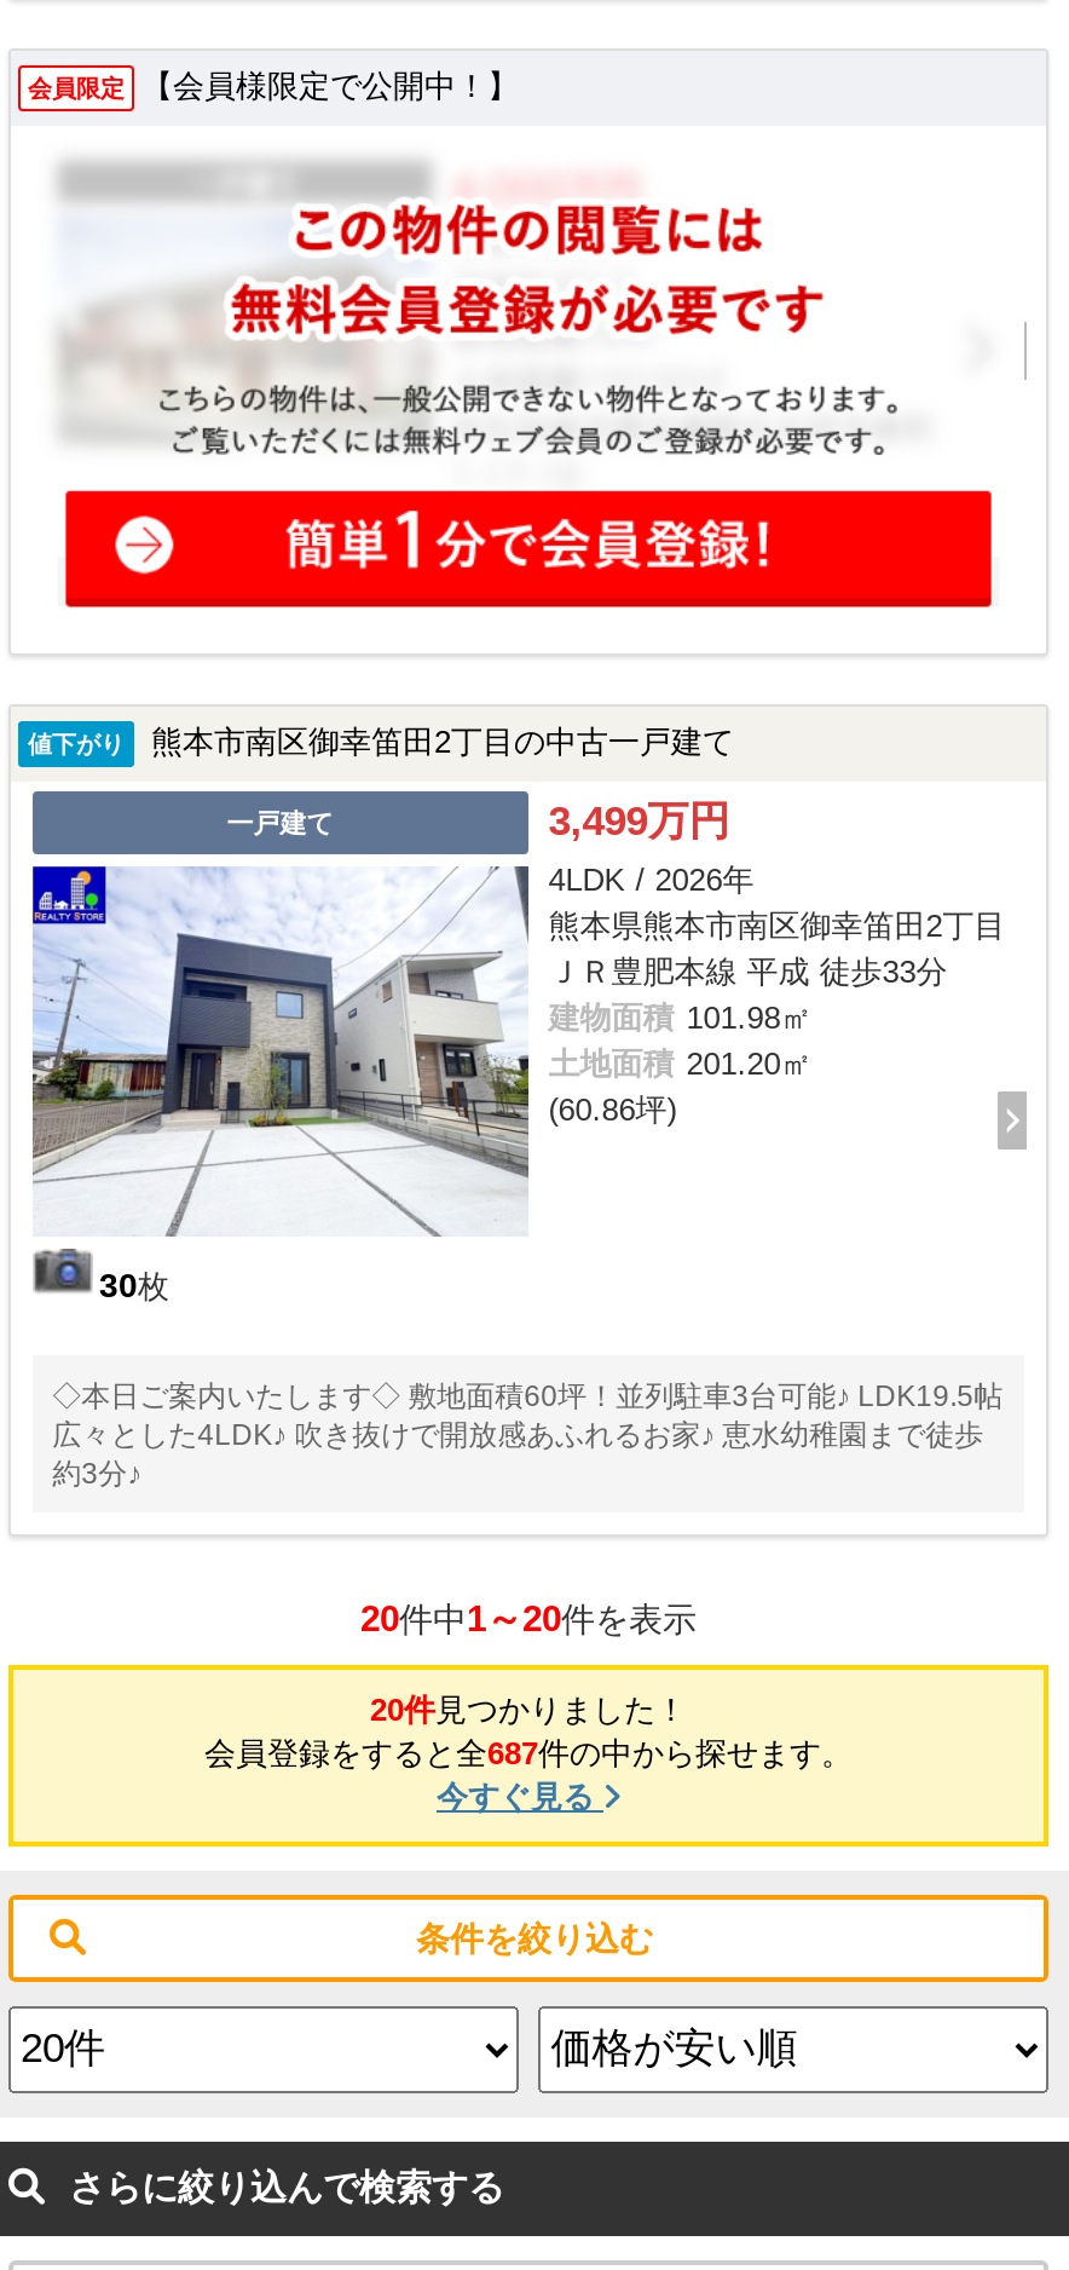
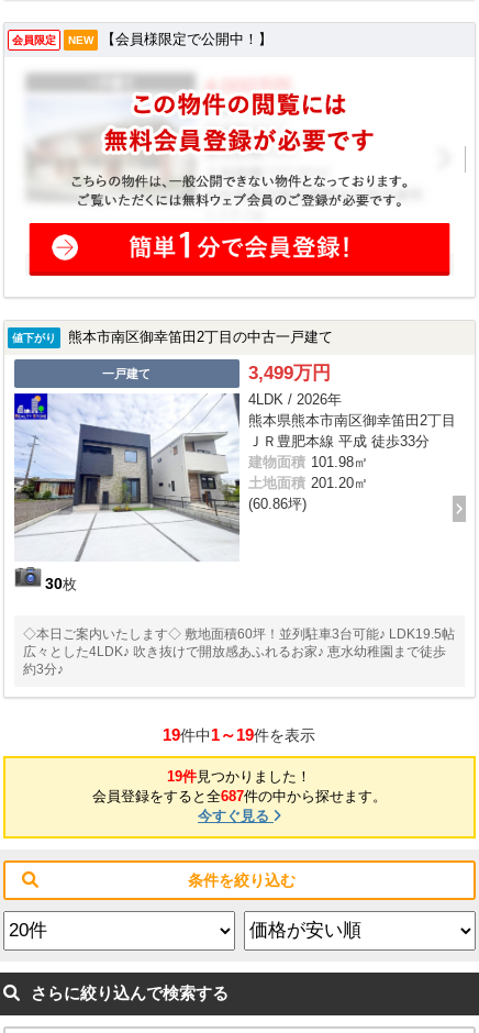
none -> [68,34,93,46] NEW
[360,1596,697,1637] 20件中1～20件を表示 -> [163,725,316,744] 19件中1～19件を表示
[370,1692,687,1728] 20件見つかりました！ -> [168,768,311,785] 19件見つかりました！

